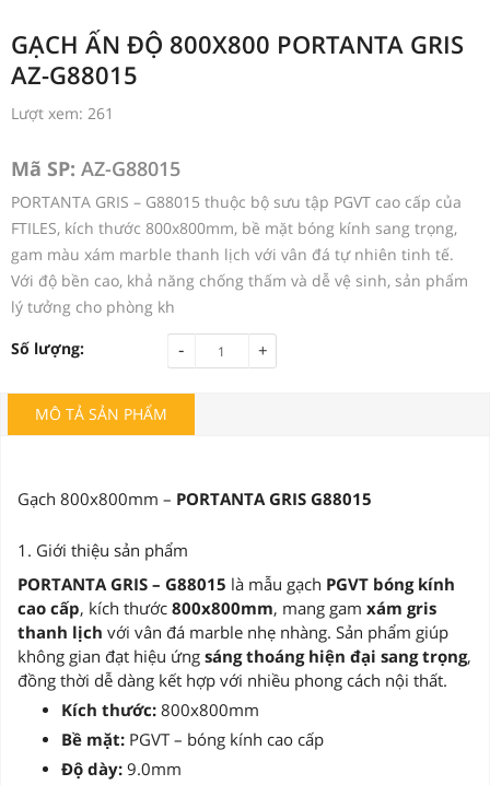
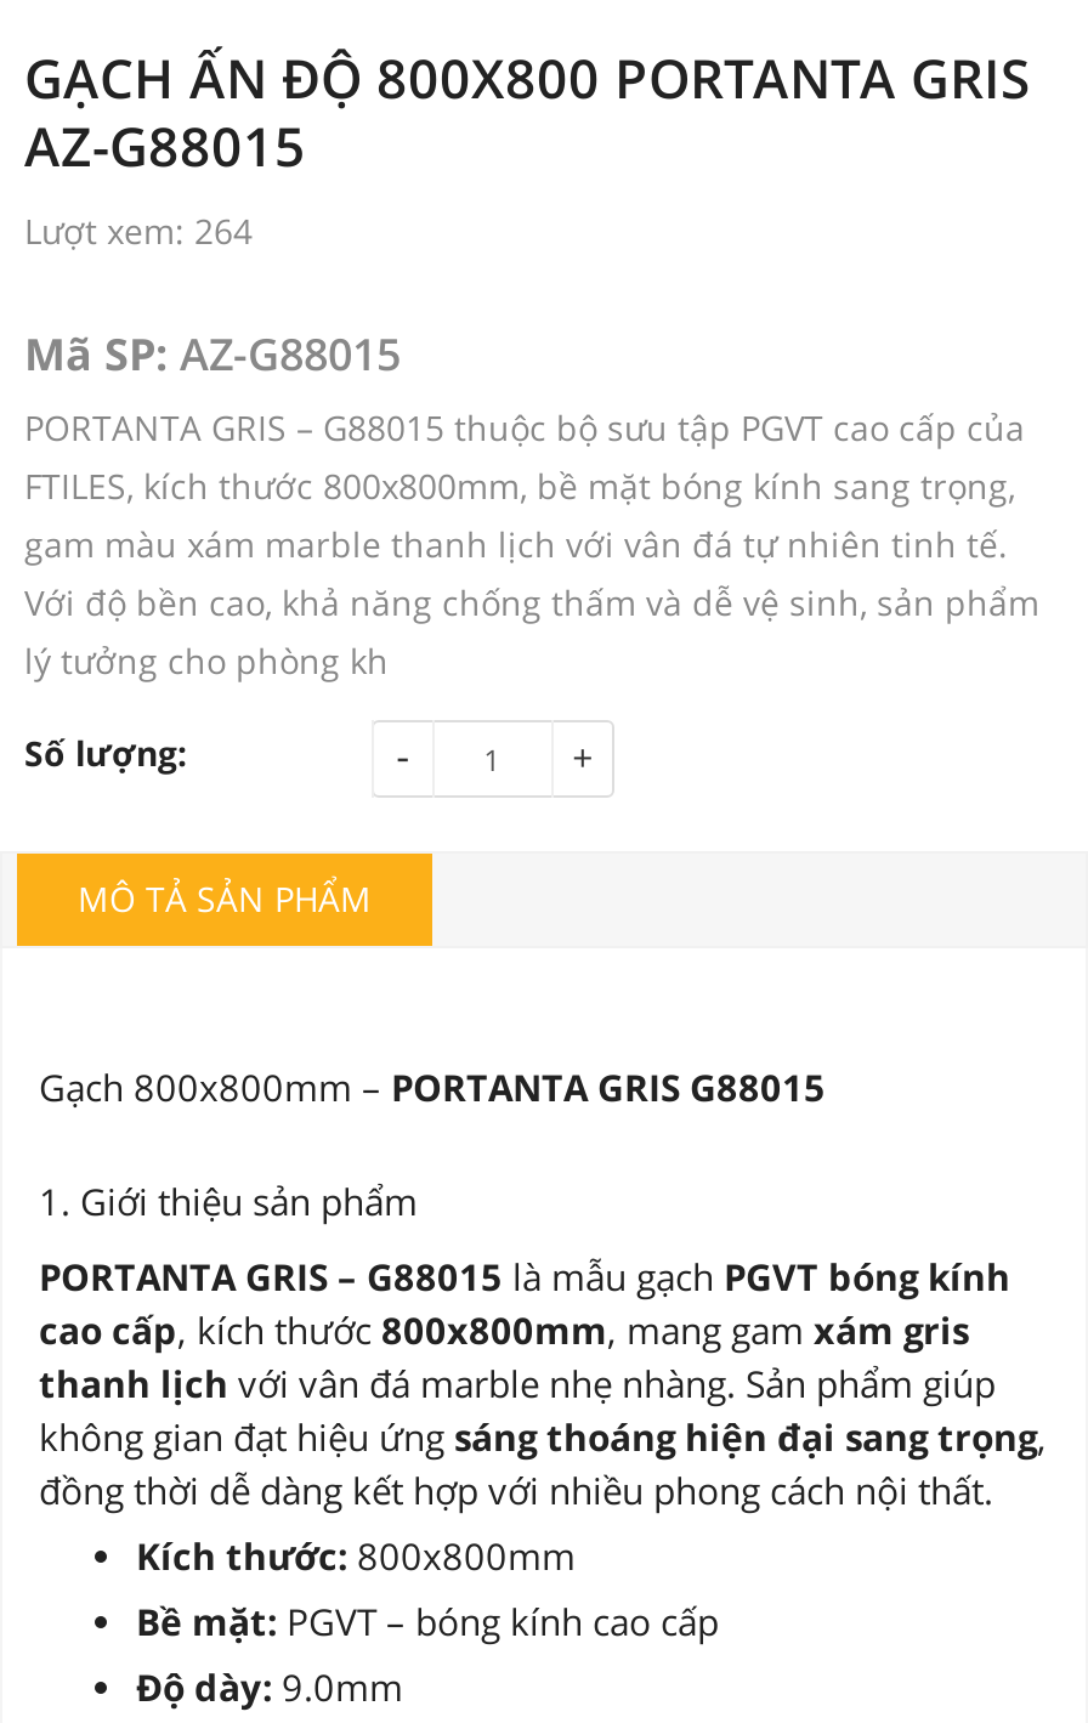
[11,103,114,124] Lượt xem: 261 -> [24,208,253,254] Lượt xem: 264

